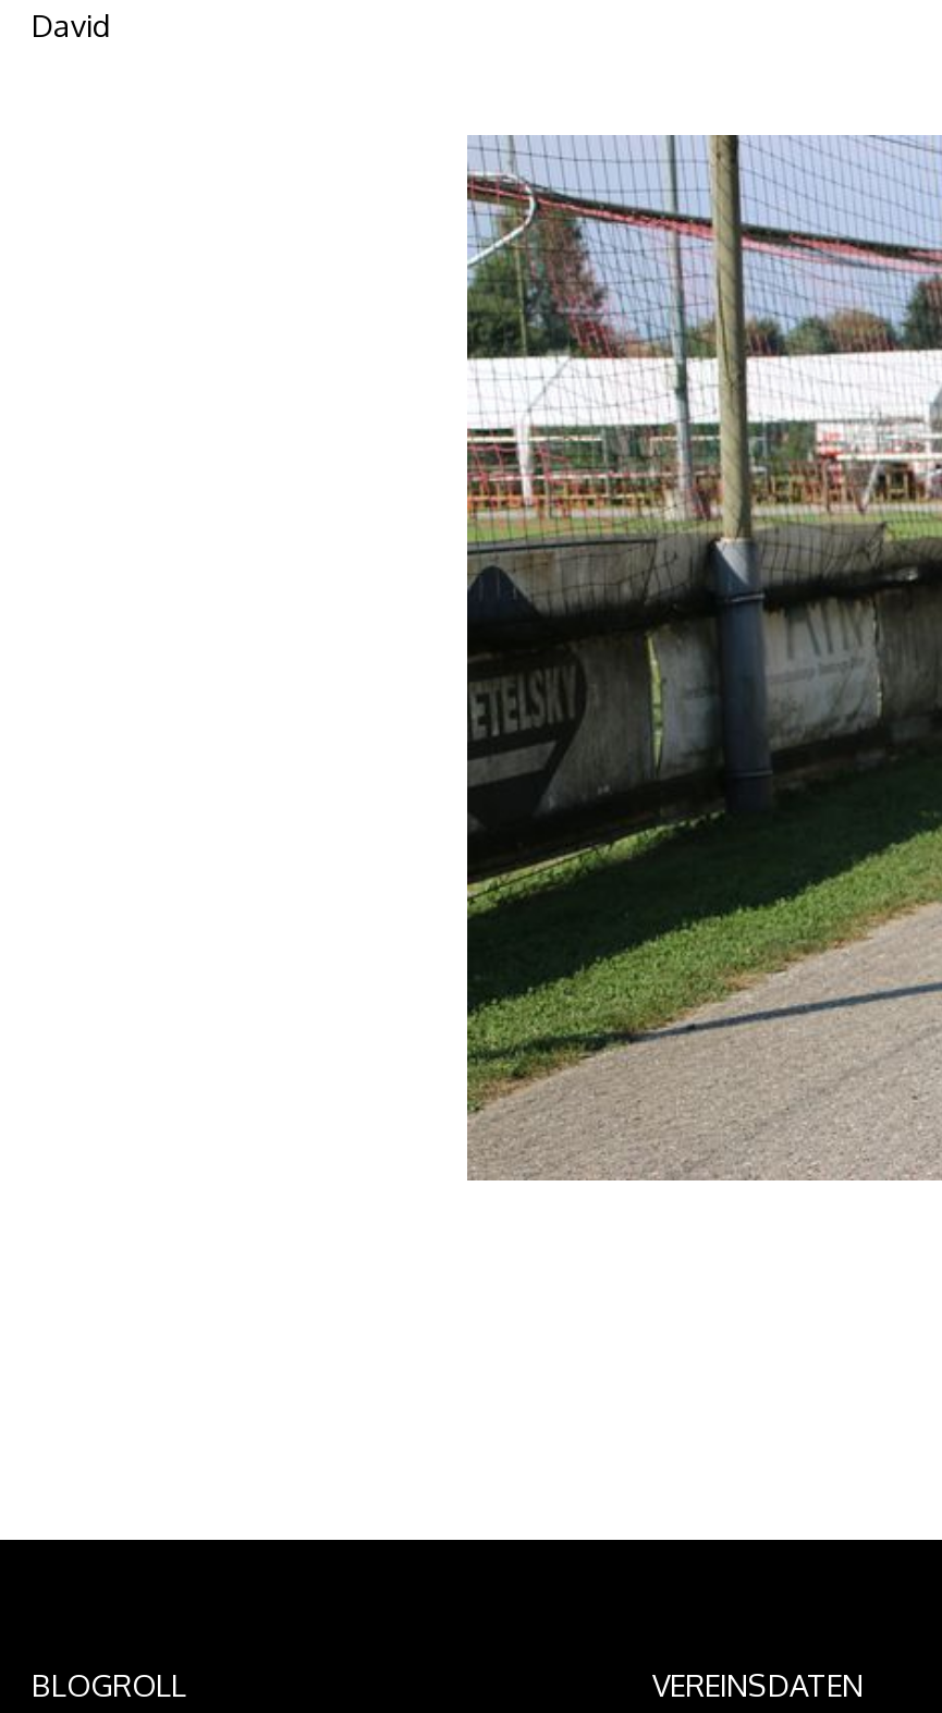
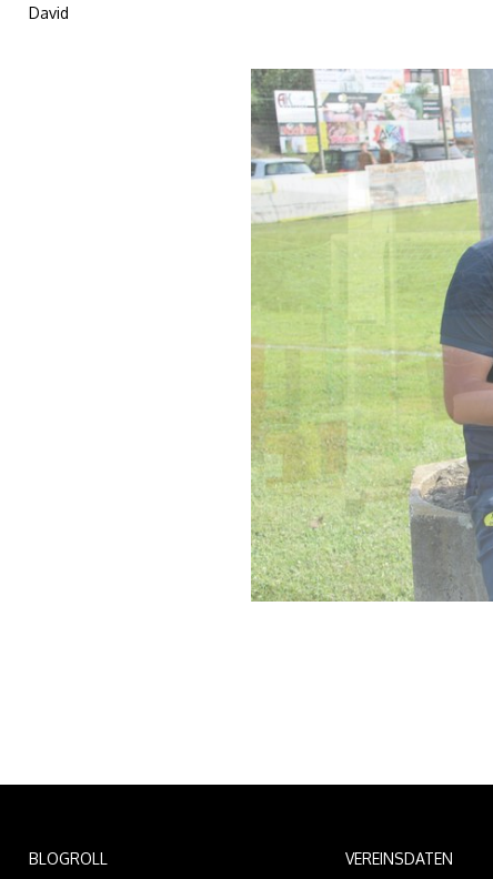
[465,133,935,1180] [image] -> [251,69,490,602] [image]

